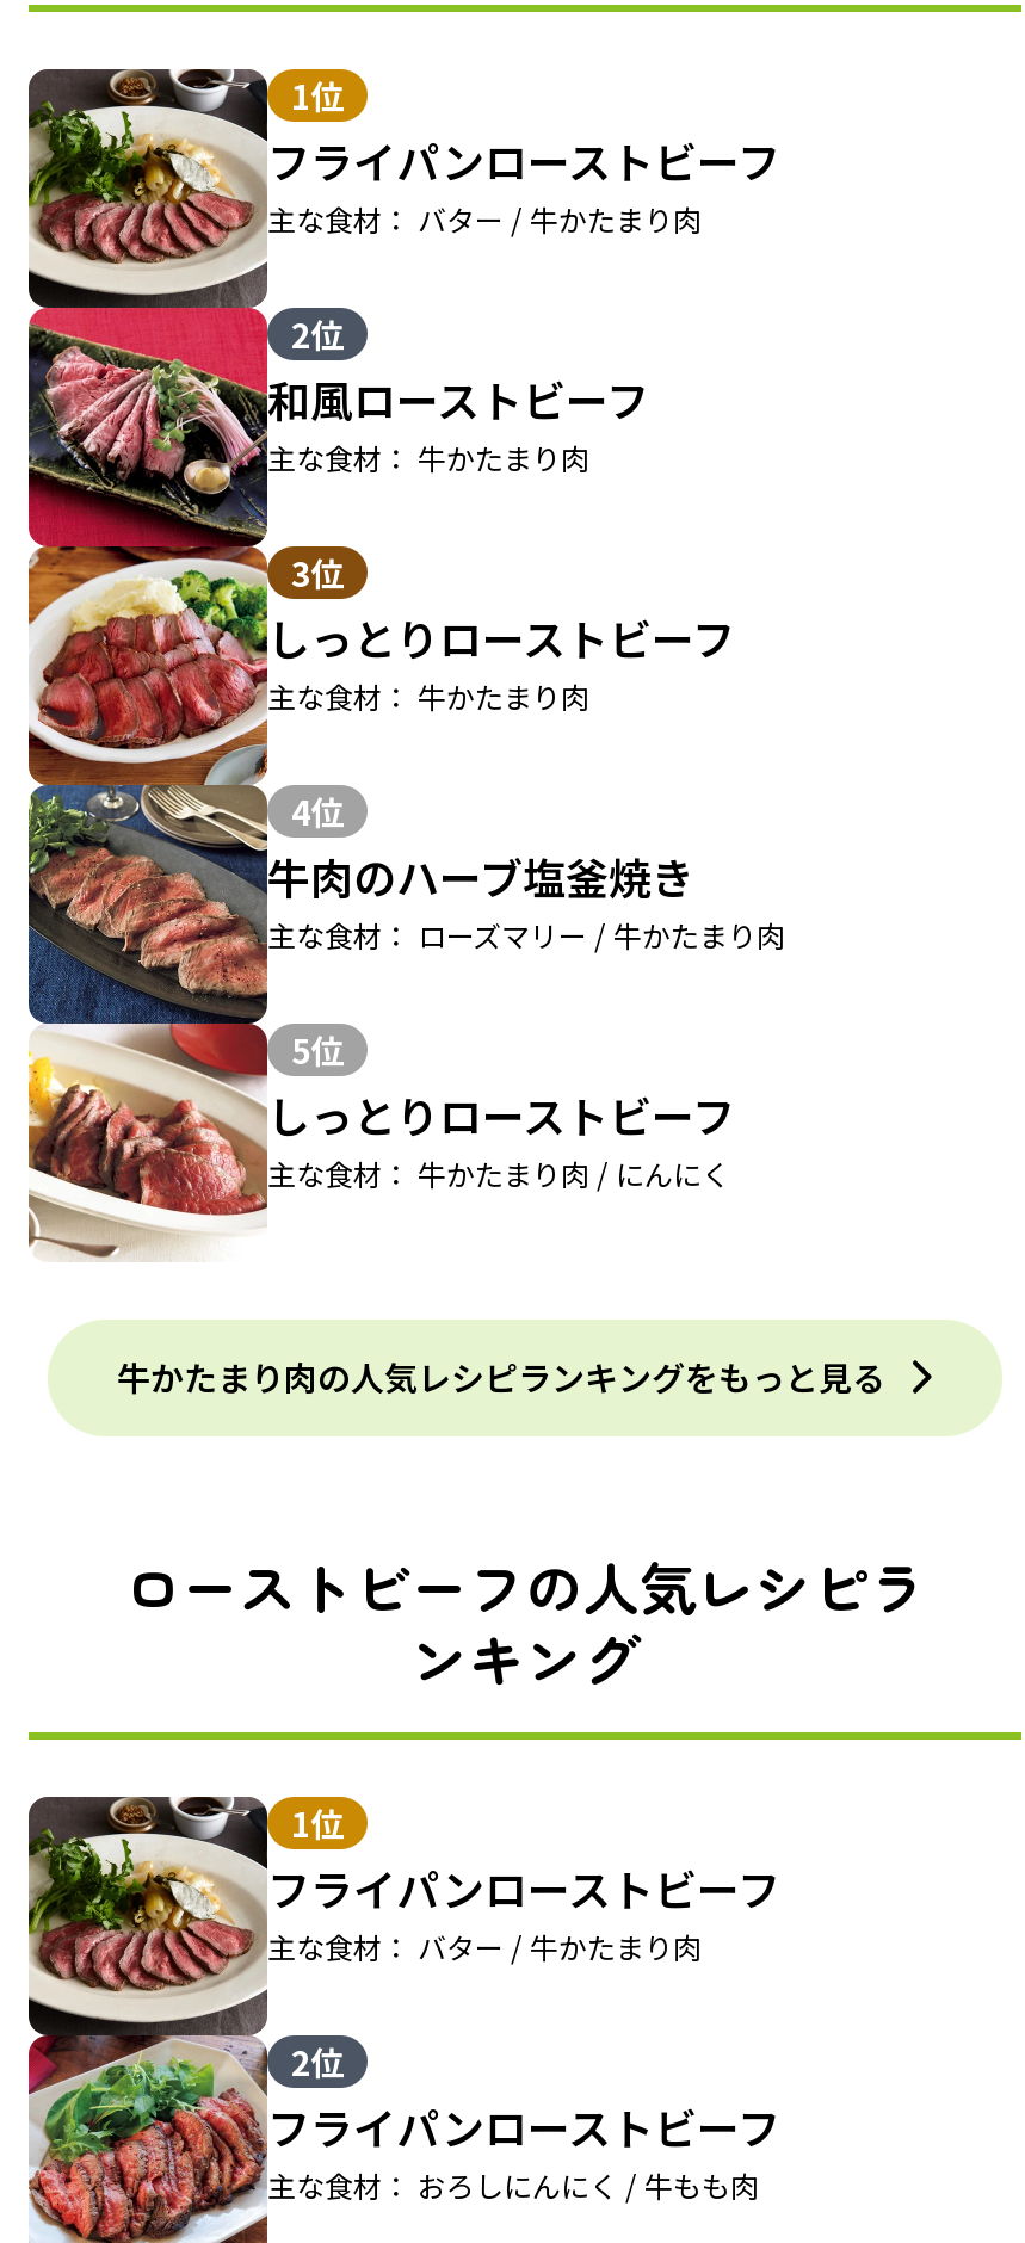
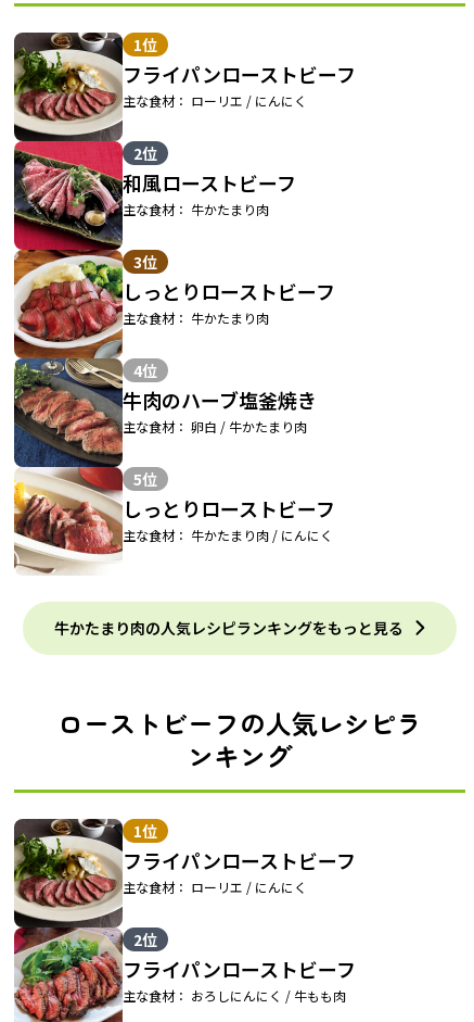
[267,197,702,238] 主な食材： バター / 牛かたまり肉 -> [123,91,307,109] 主な食材： ローリエ / にんにく
[267,913,785,954] 主な食材： ローズマリー / 牛かたまり肉 -> [123,417,307,435] 主な食材： 卵白 / 牛かたまり肉
[267,1925,702,1965] 主な食材： バター / 牛かたまり肉 -> [123,877,307,896] 主な食材： ローリエ / にんにく

